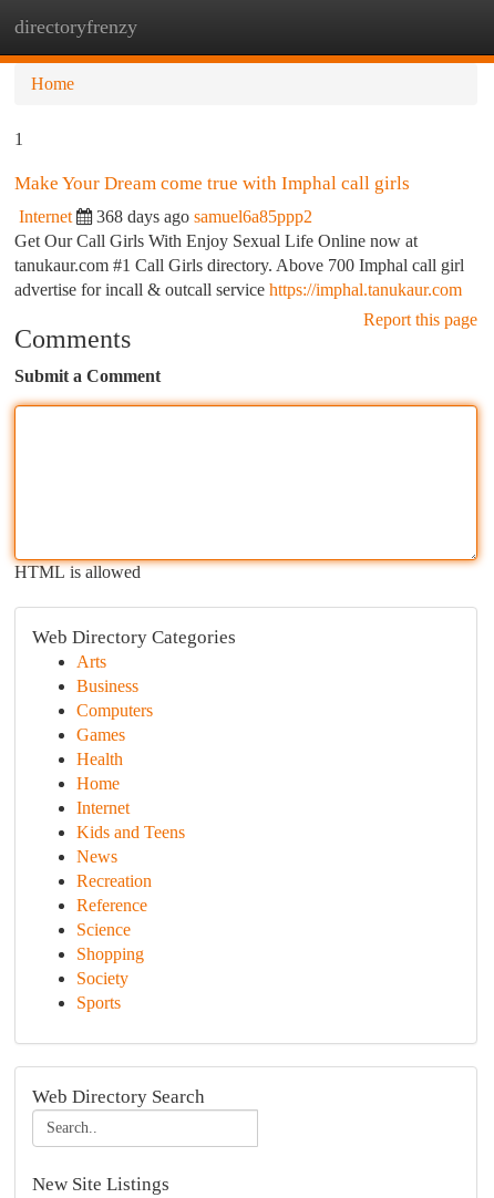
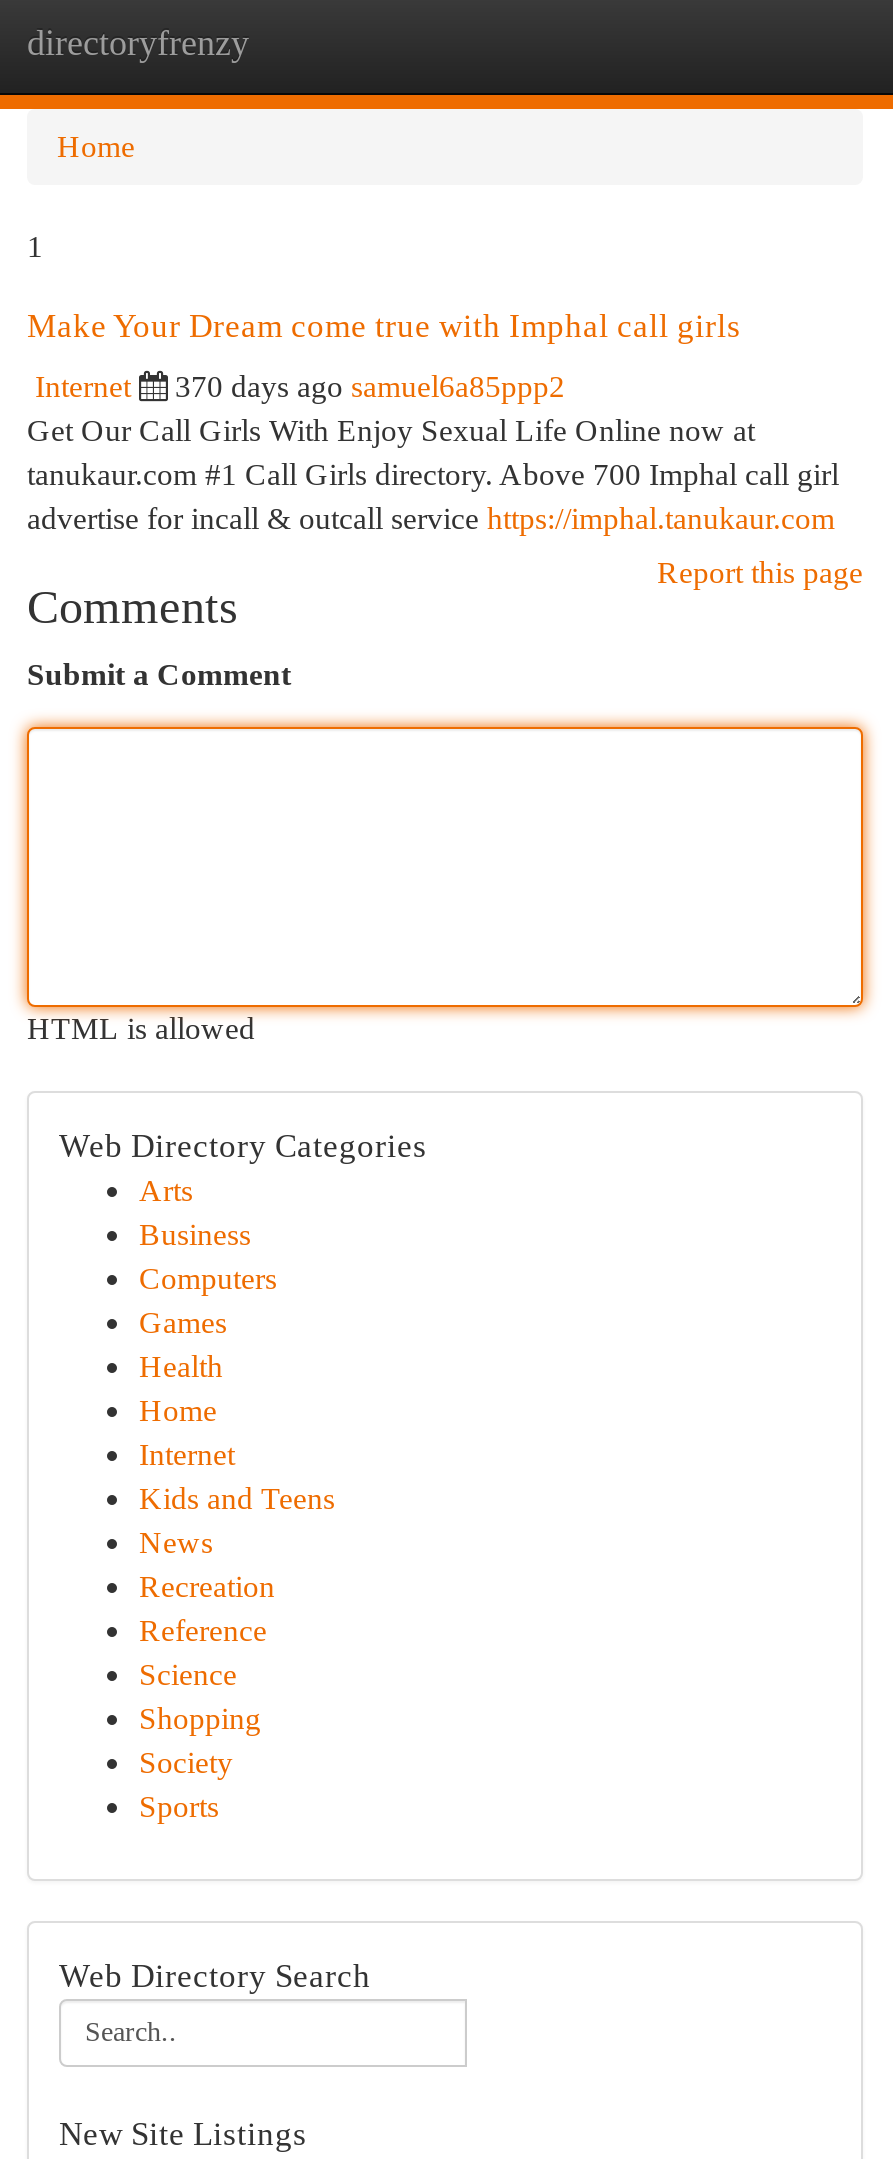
[96,207,312,226] 368 days ago samuel6a85ppp2 -> [175,369,565,403] 370 days ago samuel6a85ppp2

